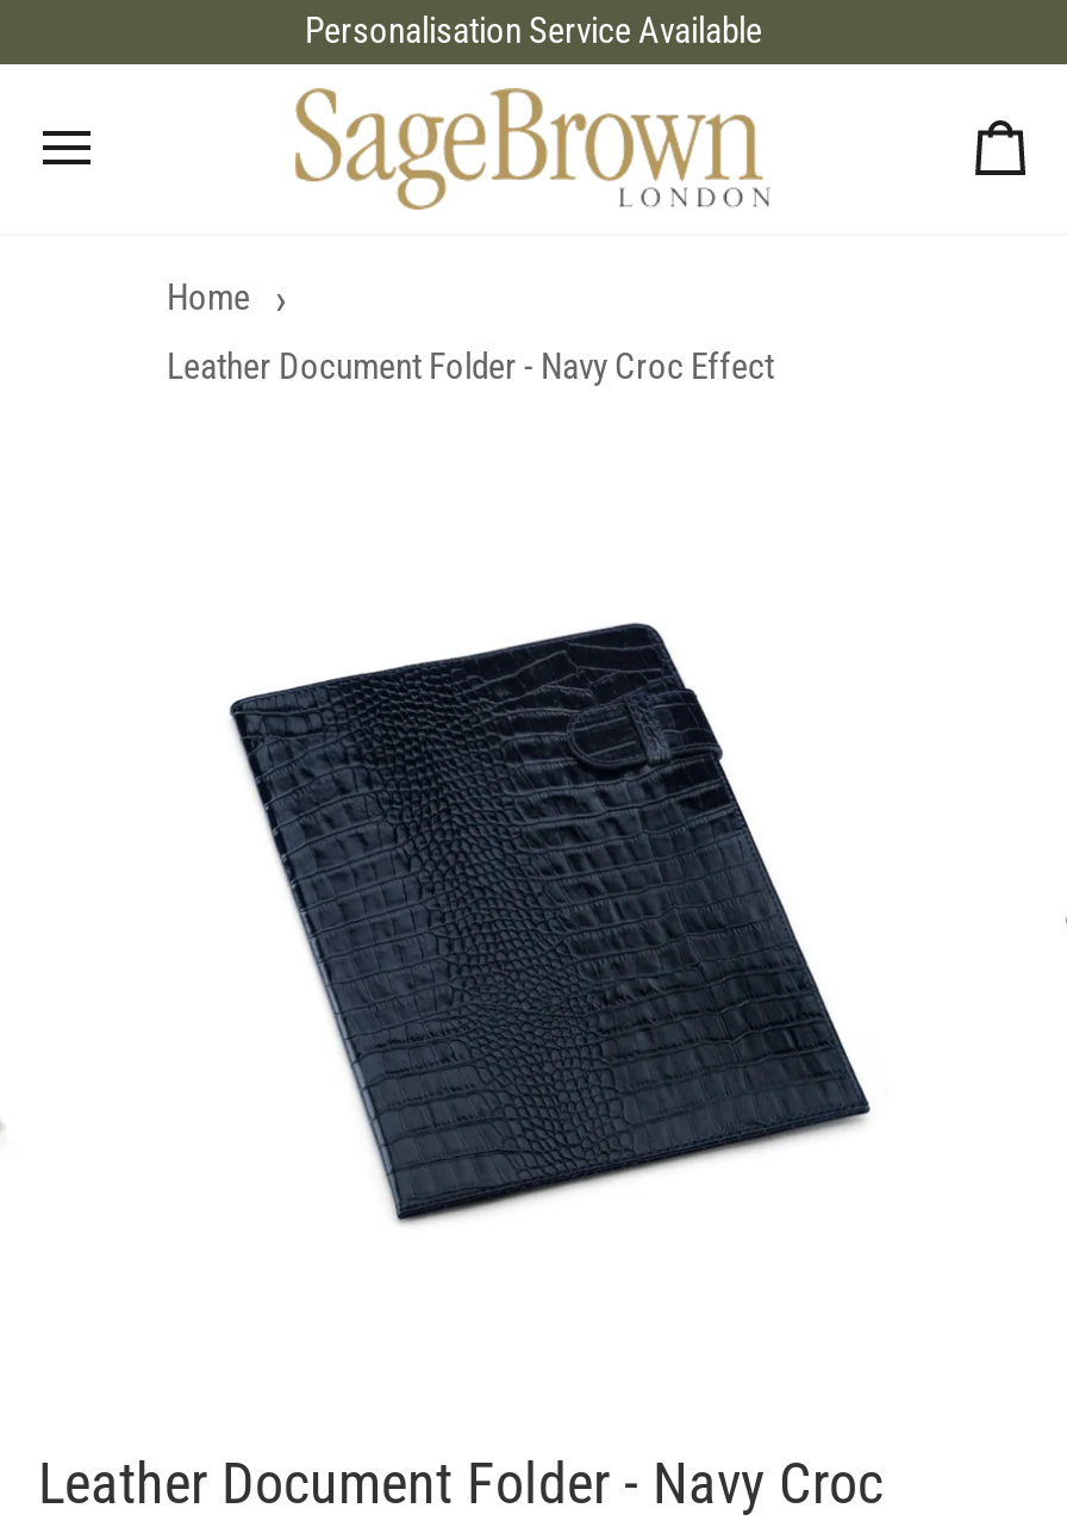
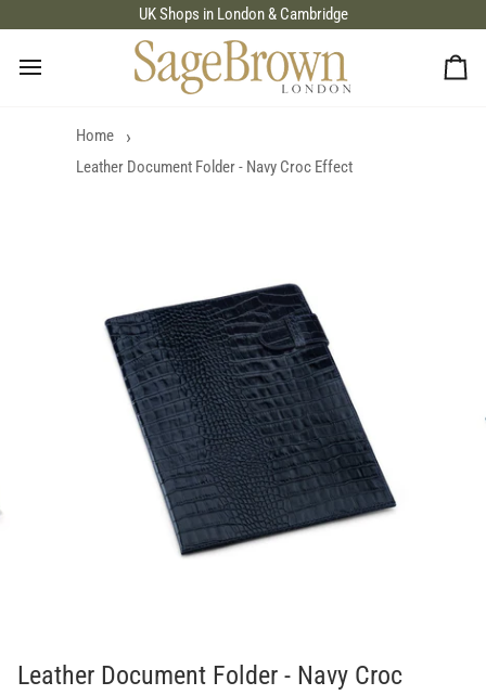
[305,10,762,53] Personalisation Service Available -> [138,5,348,24] UK Shops in London & Cambridge

